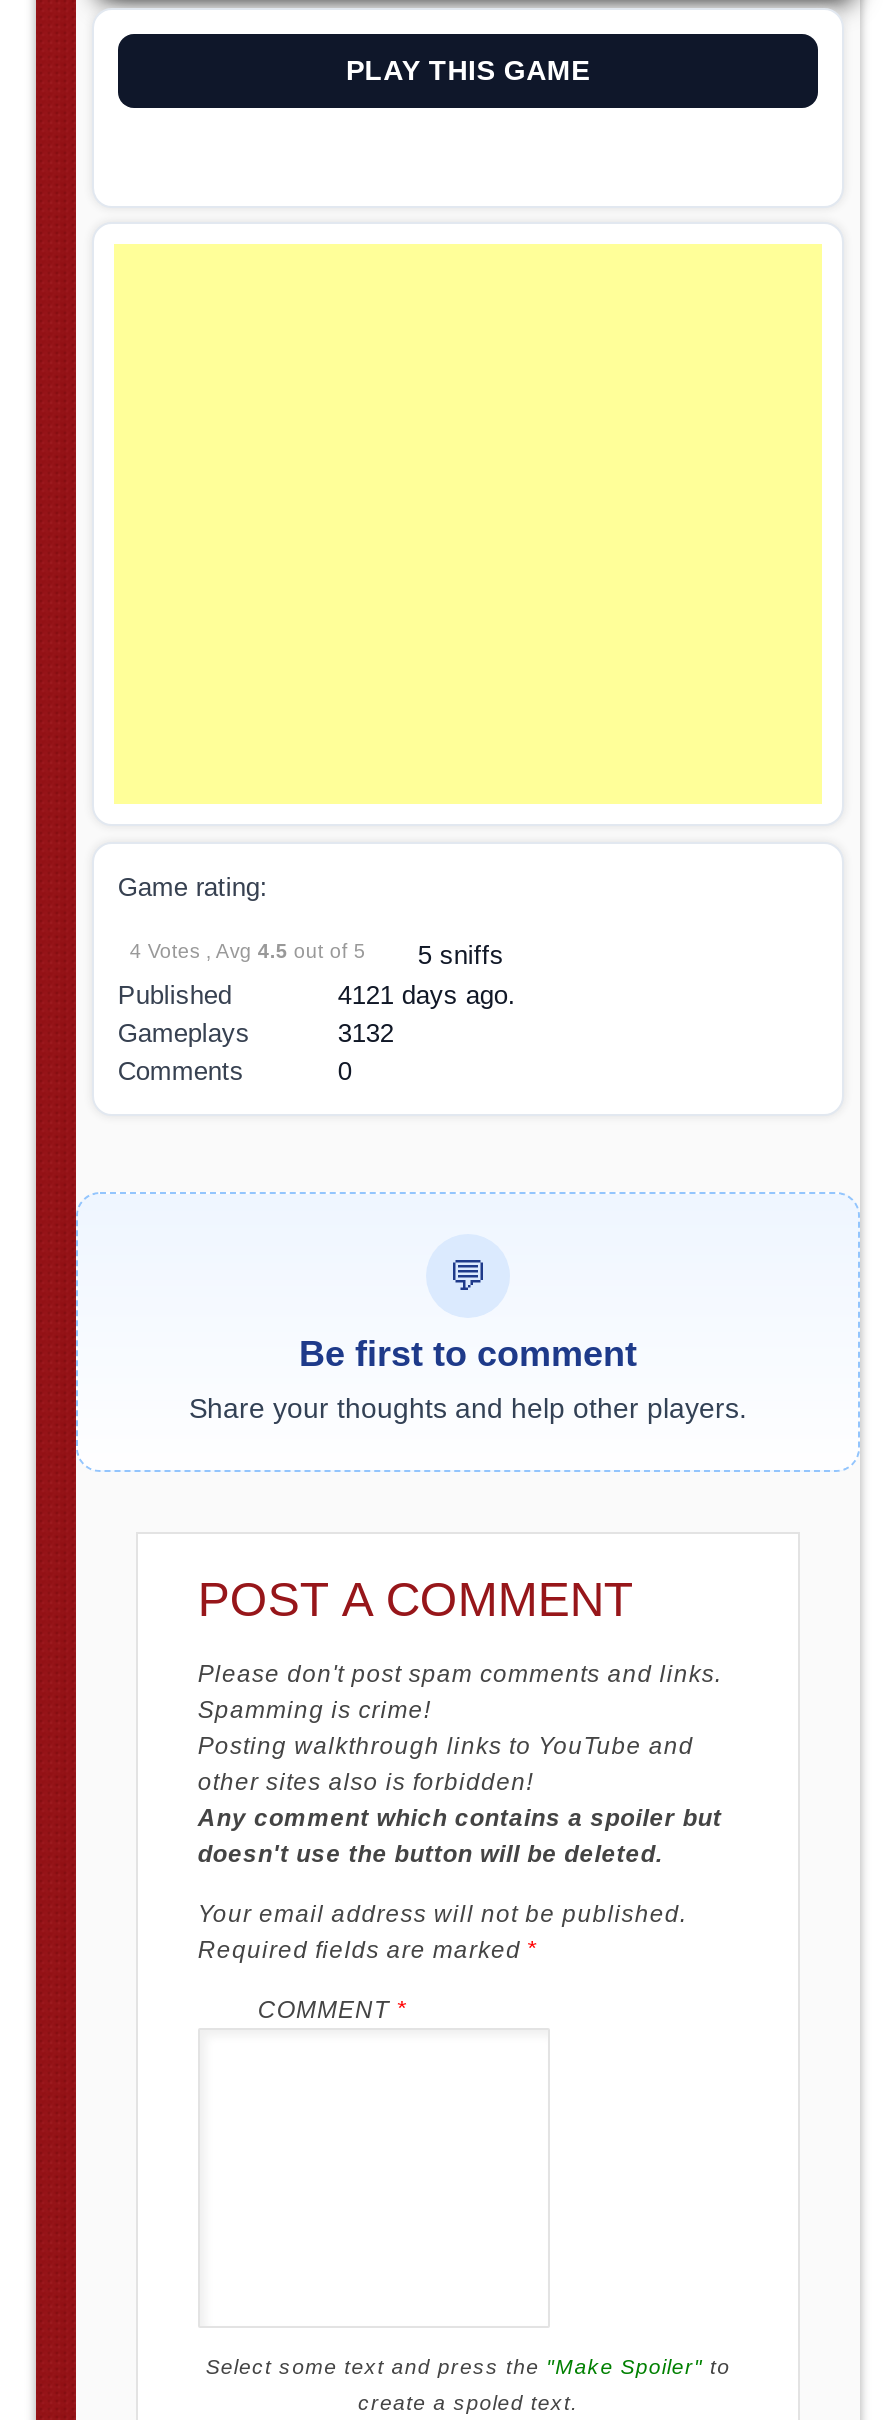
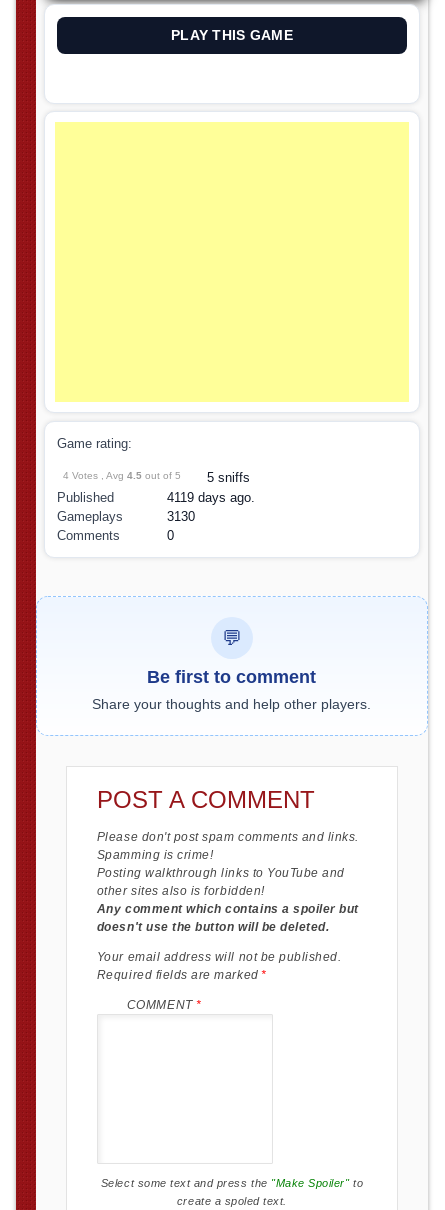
[338,980,516,1010] 4121 days ago. -> [167,490,255,505] 4119 days ago.
[338,1018,394,1048] 3132 -> [167,509,195,524] 3130

